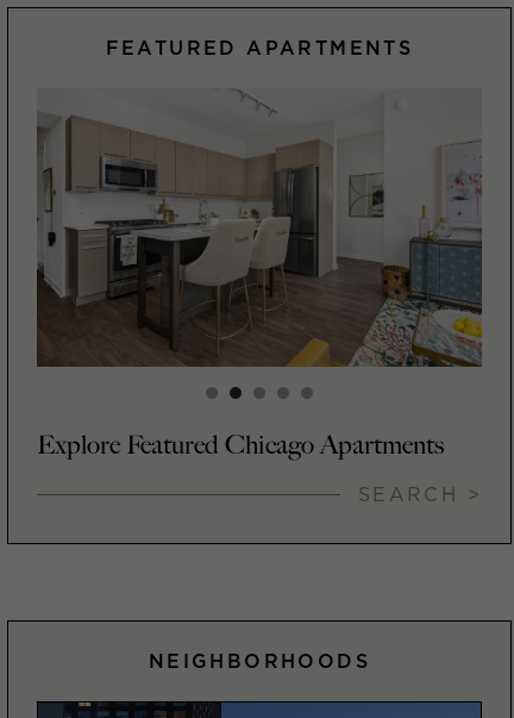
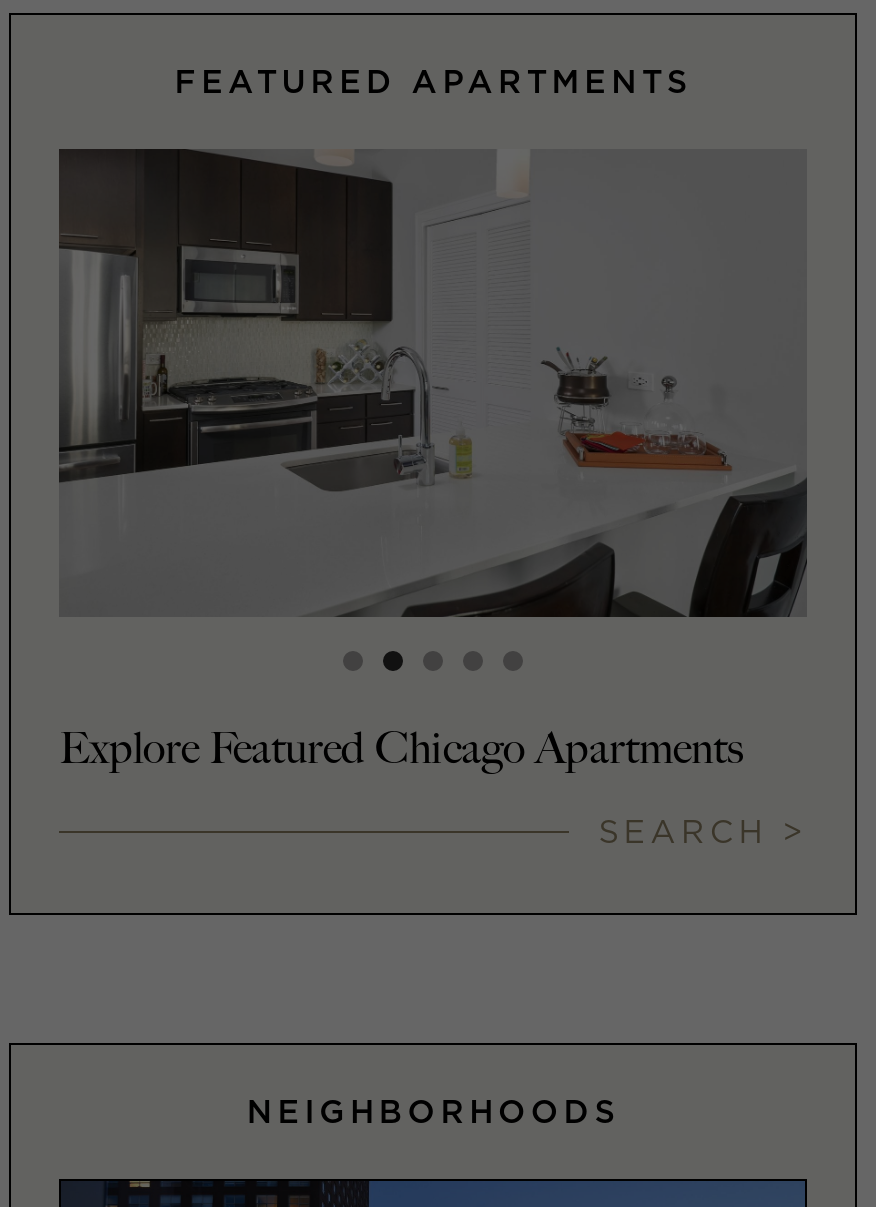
[36,88,483,368] [image] -> [57,147,809,619] [image]

